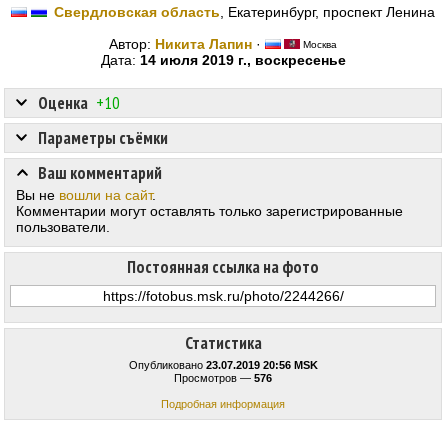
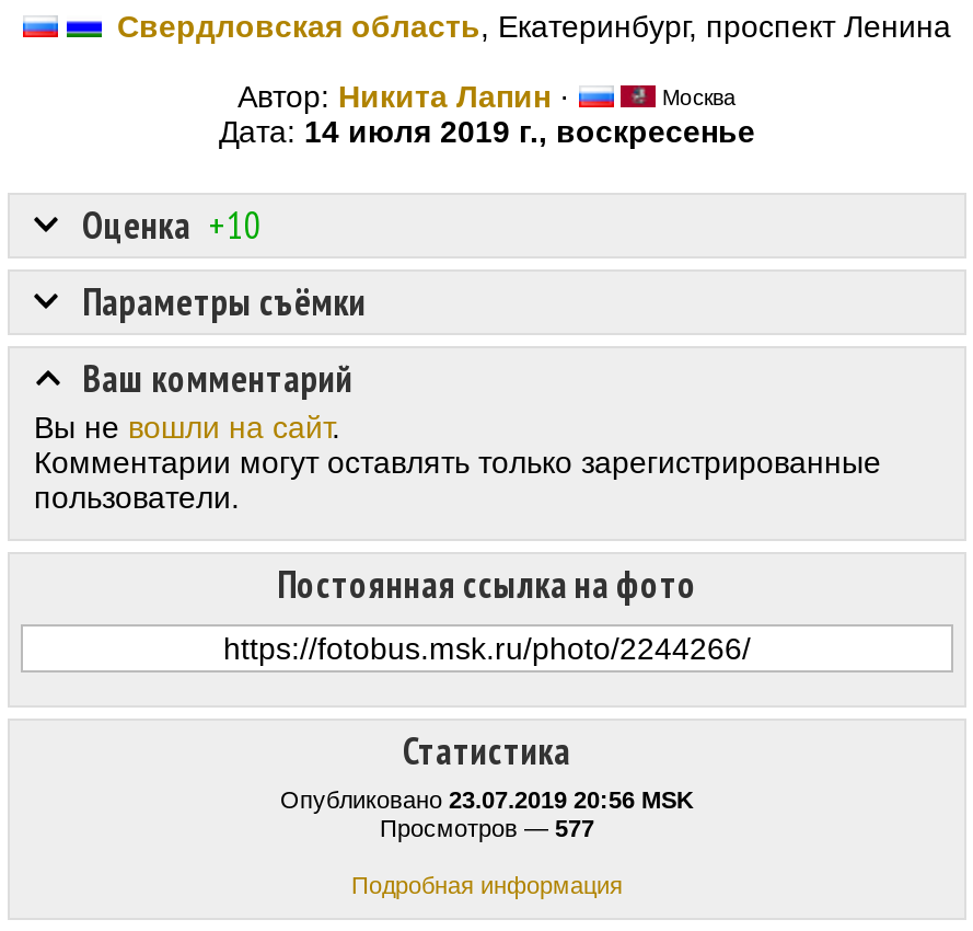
[174,372,272,384] Просмотров — 576 -> [380,815,594,841] Просмотров — 577

